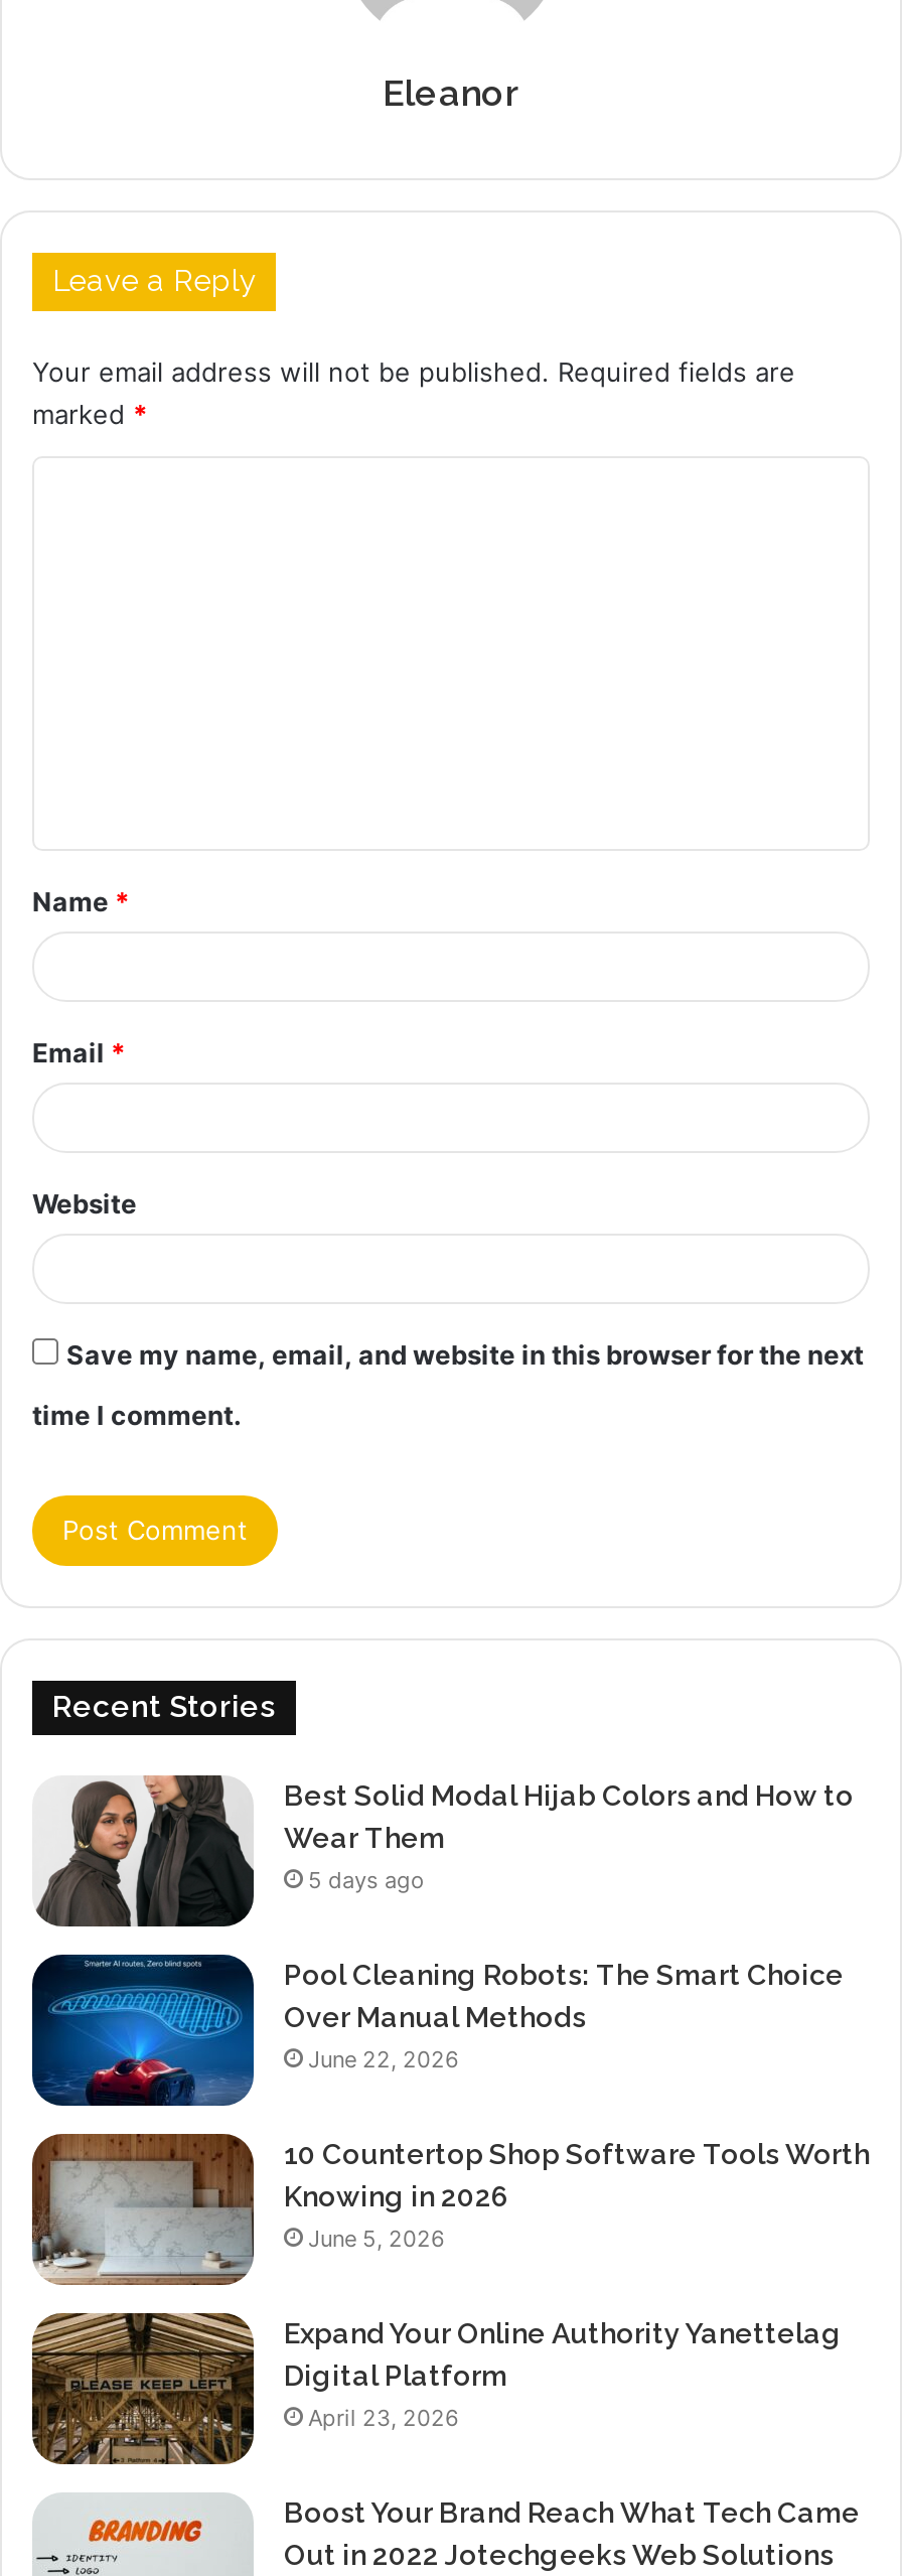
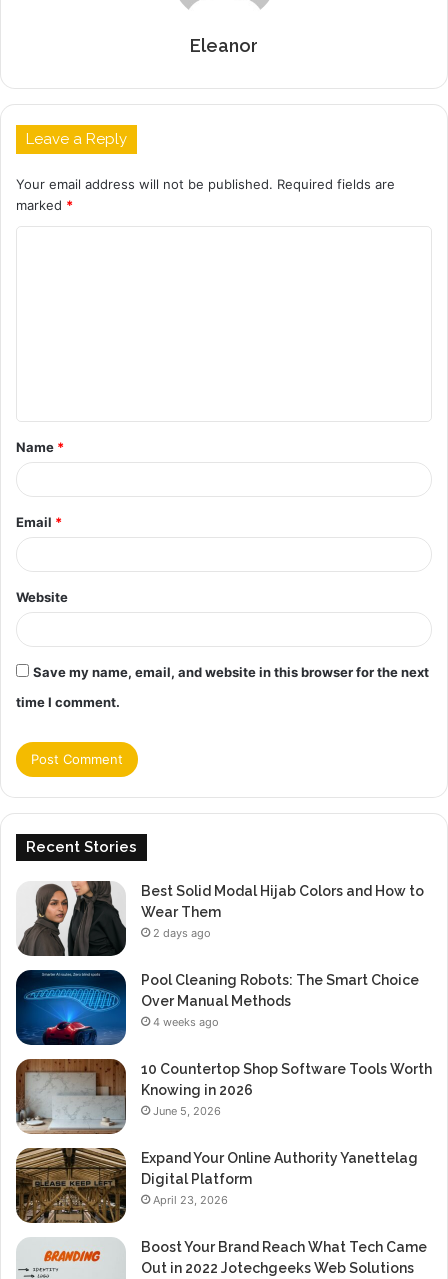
[308,1865,425,1893] 5 days ago -> [153,926,211,940] 2 days ago
[308,2044,459,2072] June 22, 2026 -> [153,1015,219,1029] 4 weeks ago

